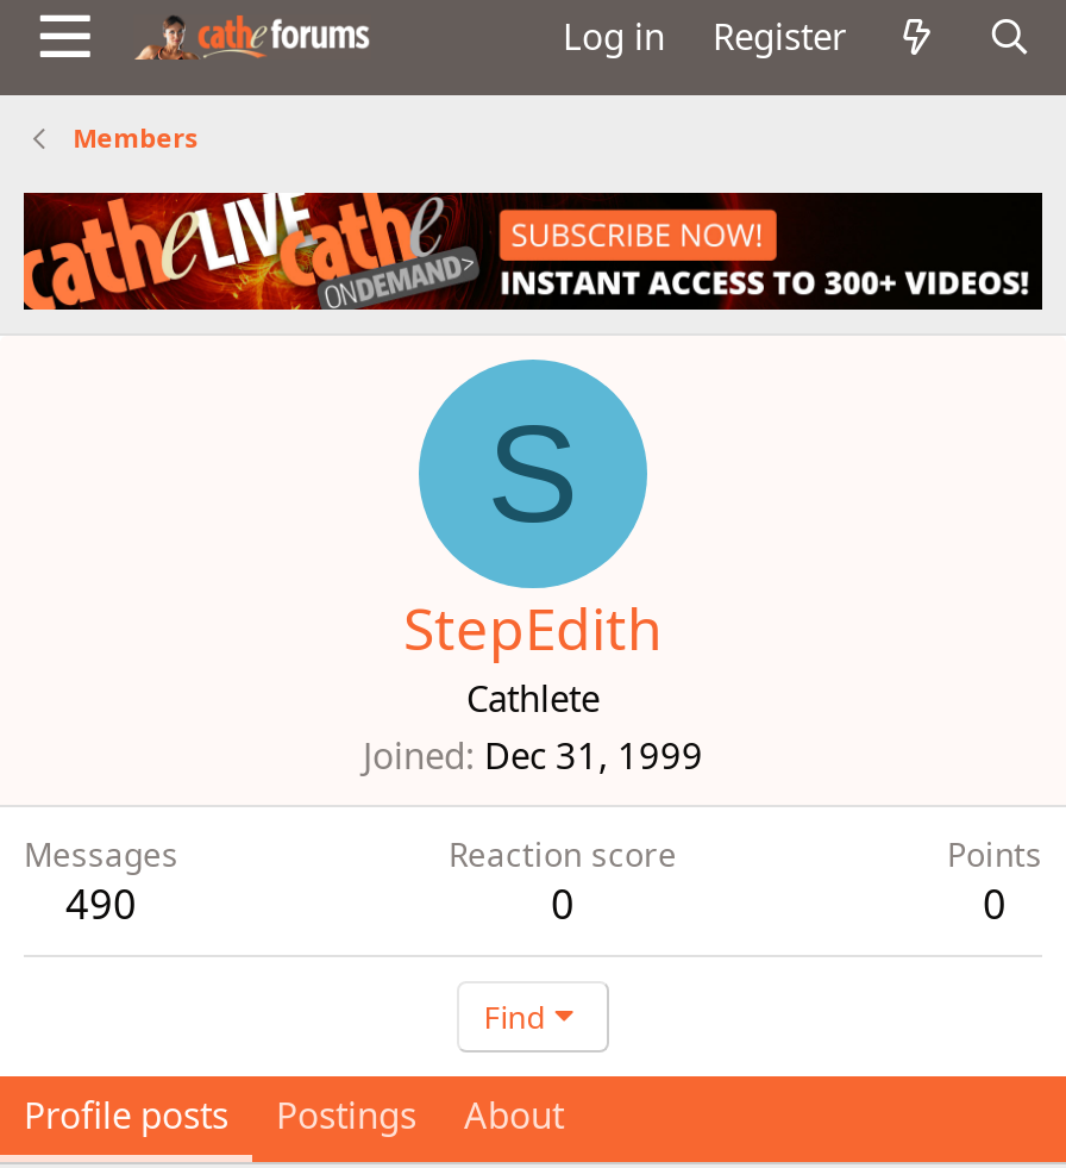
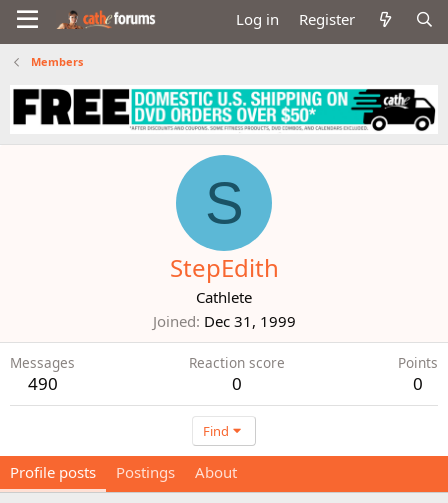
[21,190,1045,312] [image] -> [10,85,438,134] [image]

